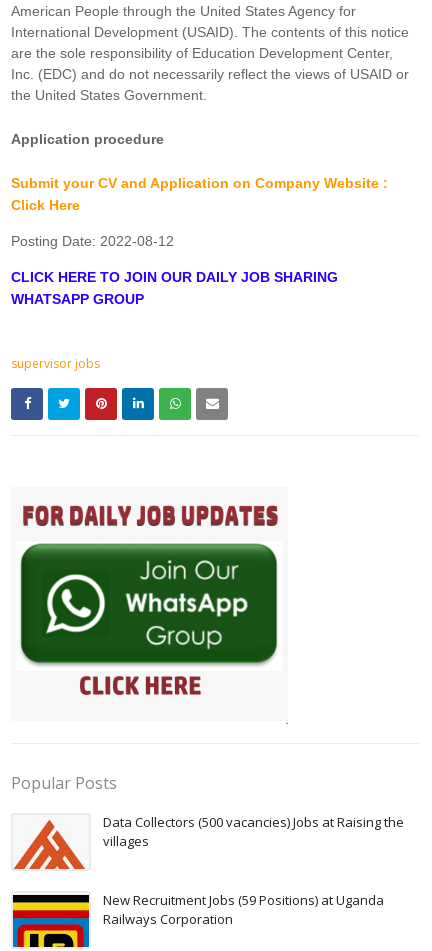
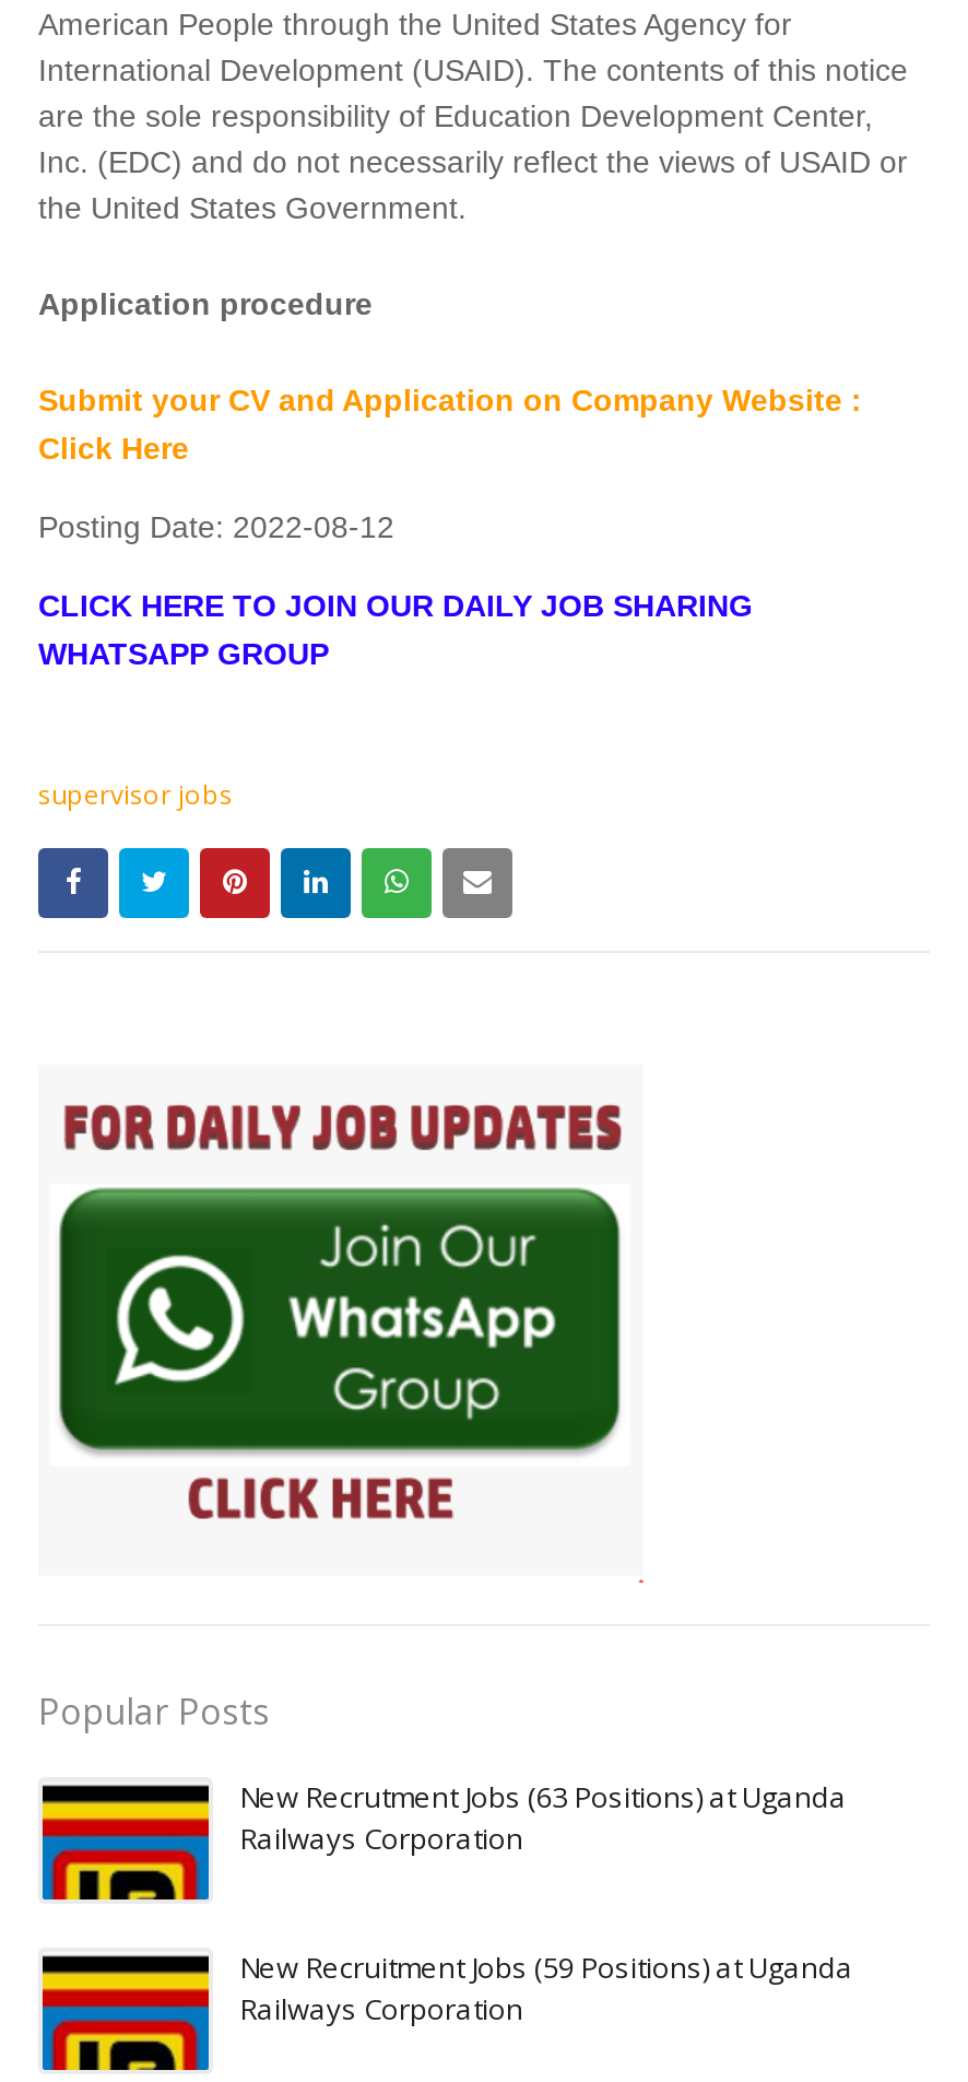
[13,813,404,870] [image] | Data Collectors (500 vacancies) Jobs at Raising the | villages -> [40,1776,847,1902] [image] | New Recrutment Jobs (63 Positions) at Uganda | Railways Corporation

